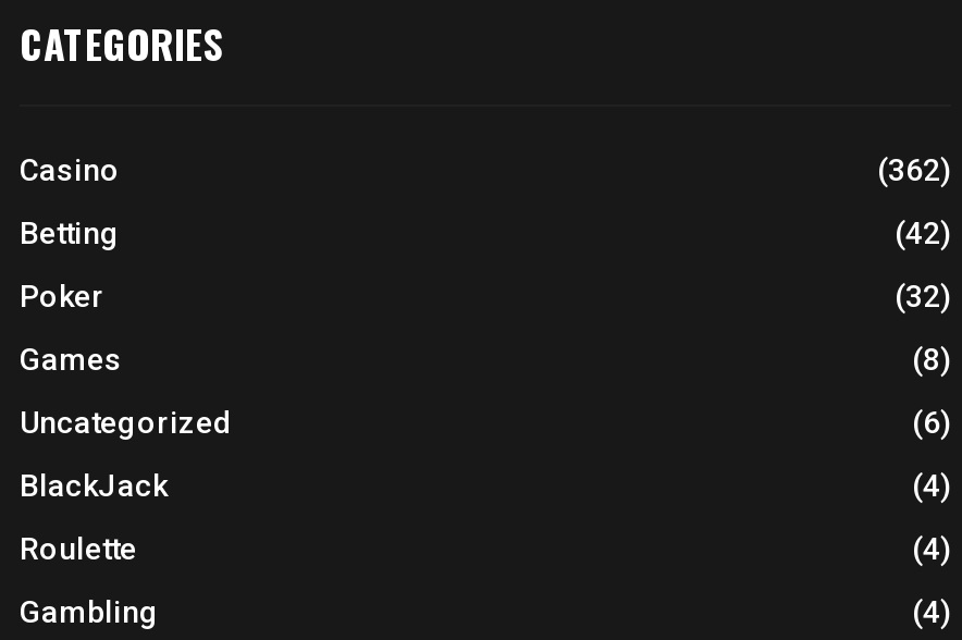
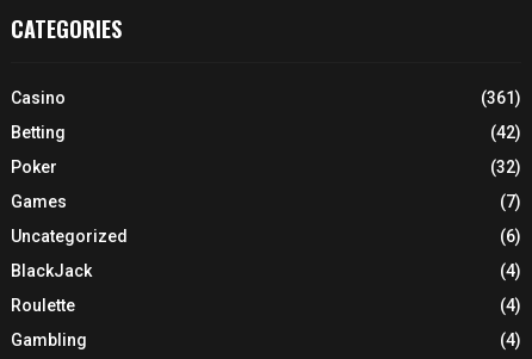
[877,152,951,187] (362) -> [481,88,521,108] (361)
[912,341,951,376] (8) -> [500,192,521,211] (7)

